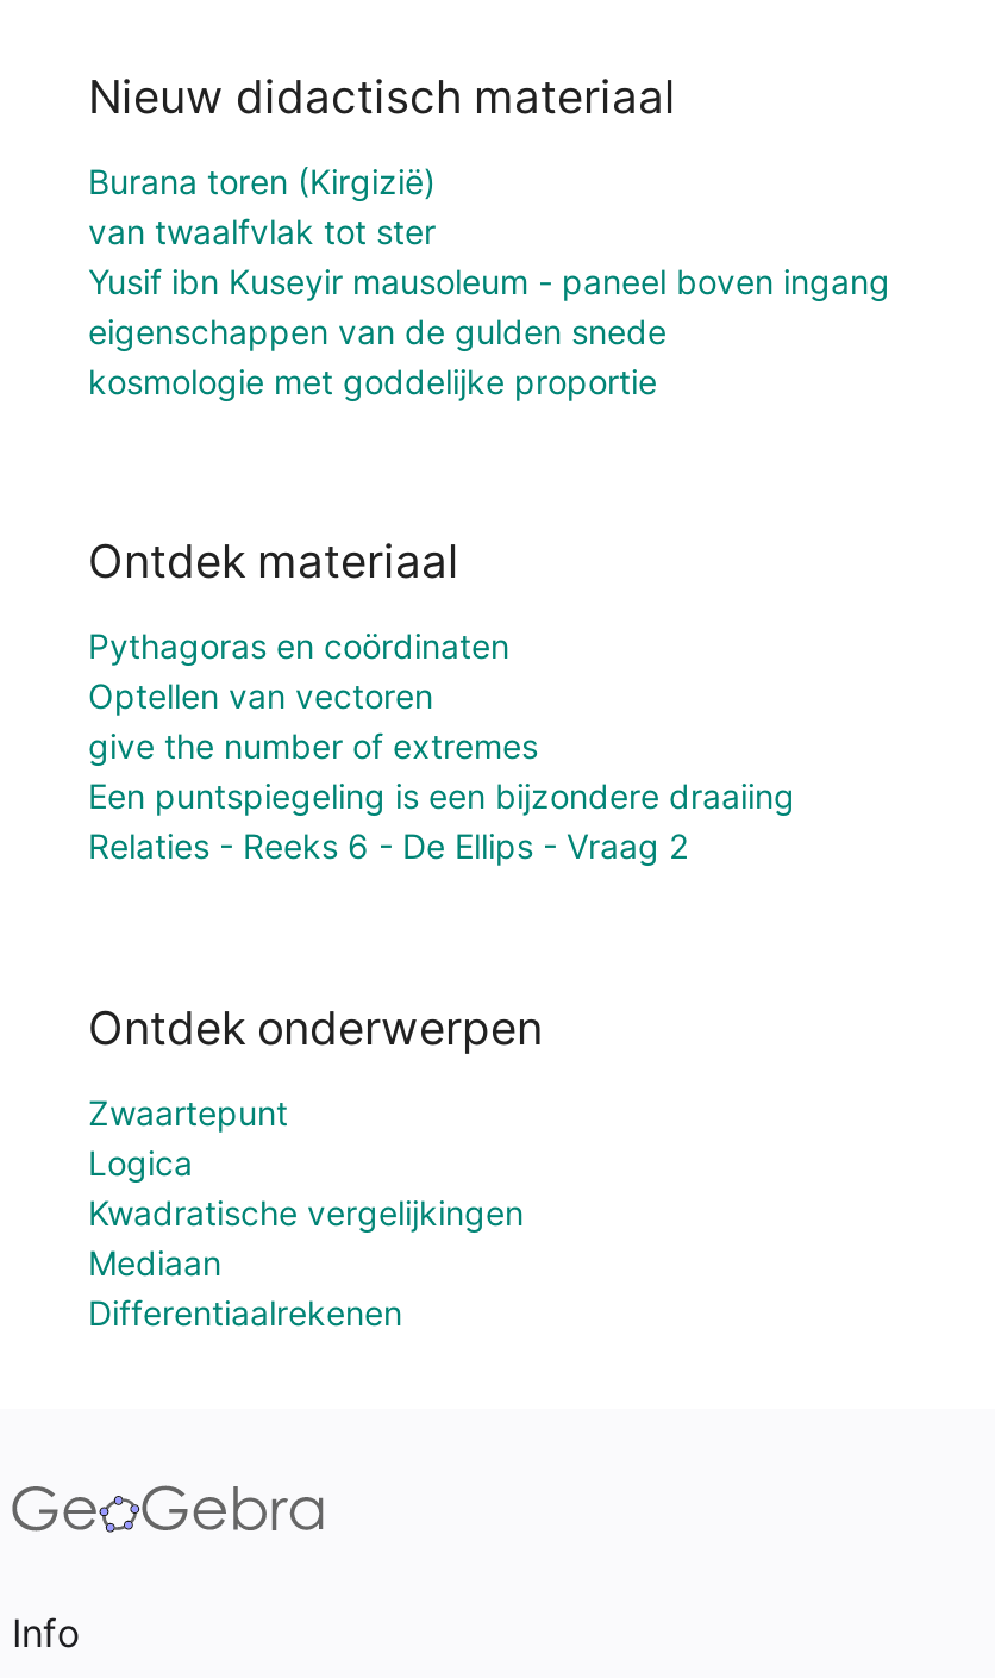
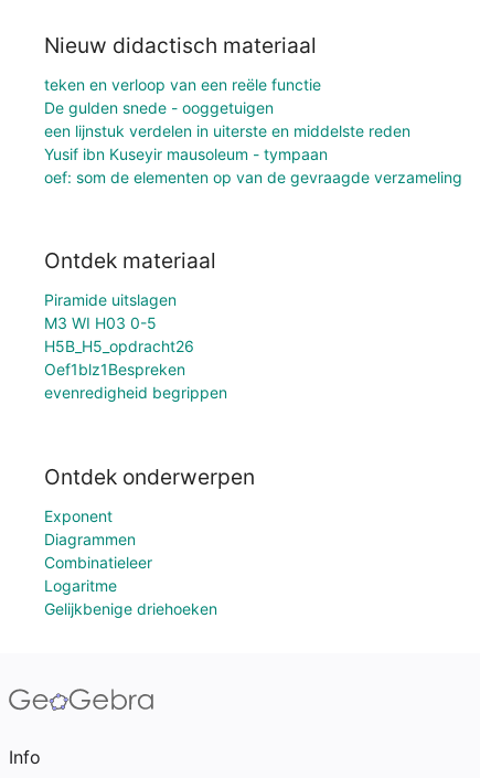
[88,160,890,401] Burana toren (Kirgizië) | van twaalfvlak tot ster | Yusif ibn Kuseyir mausoleum - paneel boven ingang | eigenschappen van de gulden snede | kosmologie met goddelijke proportie -> [44,75,462,186] teken en verloop van een reële functie | De gulden snede - ooggetuigen | een lijnstuk verdelen in uiterste en middelste reden | Yusif ibn Kuseyir mausoleum - tympaan | oef: som de elementen op van de gevraagde verzameling
[88,626,795,867] Pythagoras en coördinaten | Optellen van vectoren | give the number of extremes | Een puntspiegeling is een bijzondere draaiing | Relaties - Reeks 6 - De Ellips - Vraag 2 -> [44,291,227,402] Piramide uitslagen | M3 WI H03 0-5 | H5B_H5_opdracht26 | Oef1blz1Bespreken | evenredigheid begrippen
[88,1092,524,1333] Zwaartepunt | Logica | Kwadratische vergelijkingen | Mediaan | Differentiaalrekenen -> [44,507,217,618] Exponent | Diagrammen | Combinatieleer | Logaritme | Gelijkbenige driehoeken

